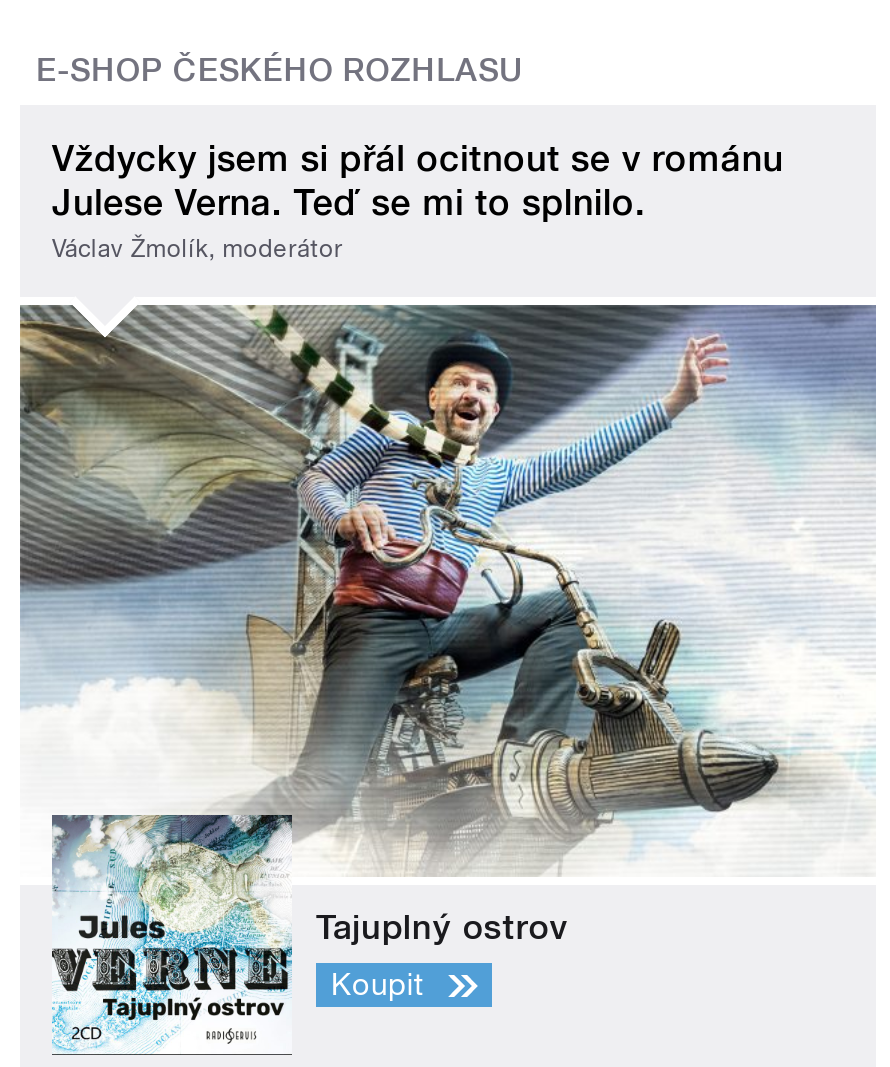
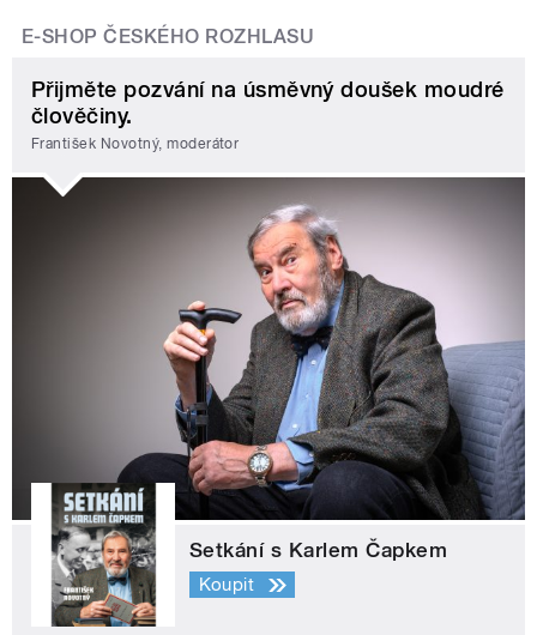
[52,136,783,263] Vždycky jsem si přál ocitnout se v románu | Julese Verna. Teď se mi to splnilo. | Václav Žmolík, moderátor -> [31,76,504,152] Přijměte pozvání na úsměvný doušek moudré | člověčiny. | František Novotný, moderátor
[18,305,876,1055] [image] | Tajuplný ostrov -> [11,176,526,628] [image] | Setkání s Karlem Čapkem

